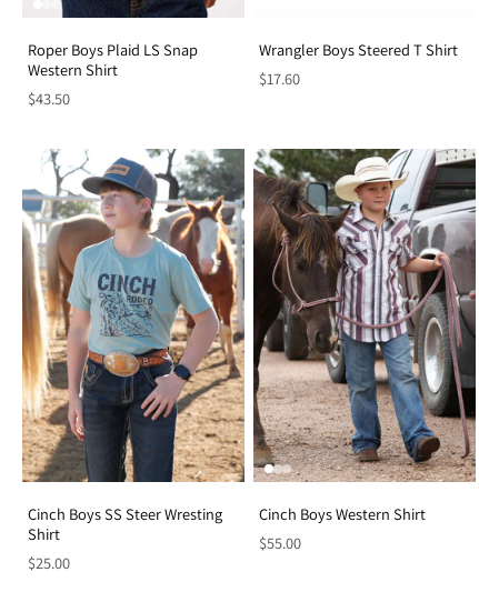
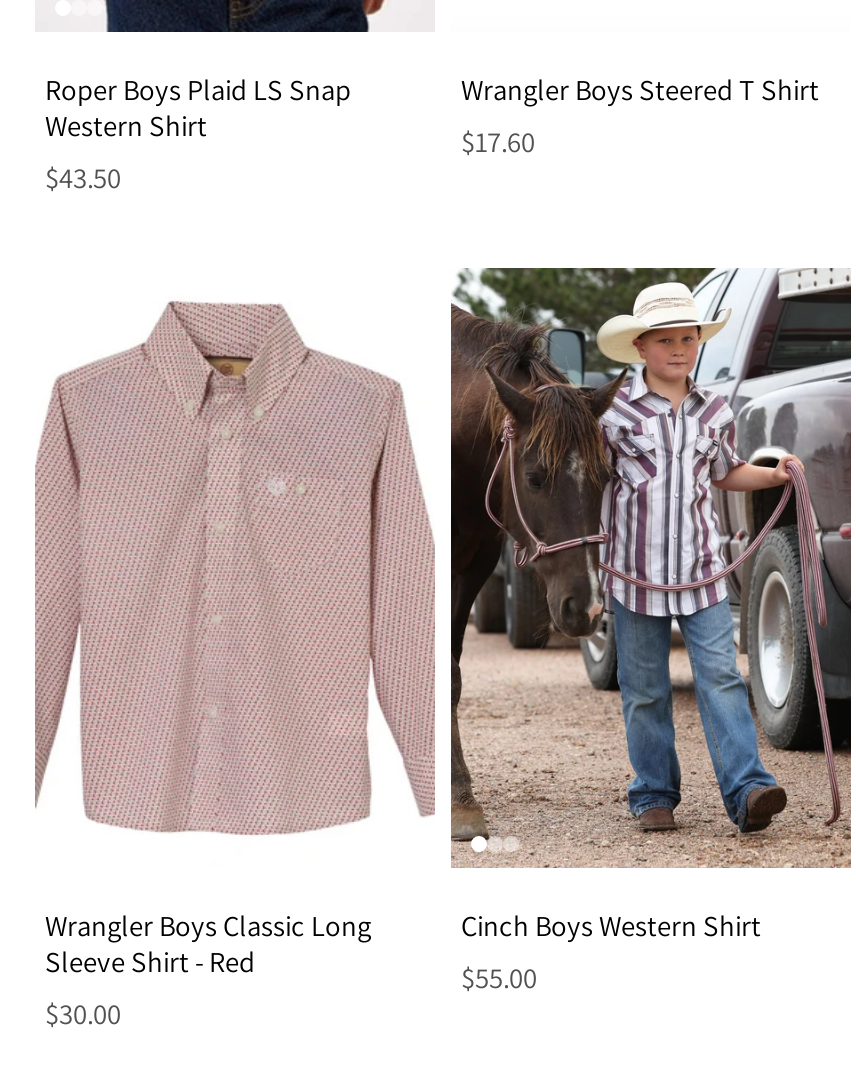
[21,148,246,573] [image] | Cinch Boys SS Steer Wresting | Shirt | $25.00 -> [35,268,435,1032] [image] | Wrangler Boys Classic Long | Sleeve Shirt - Red | $30.00

